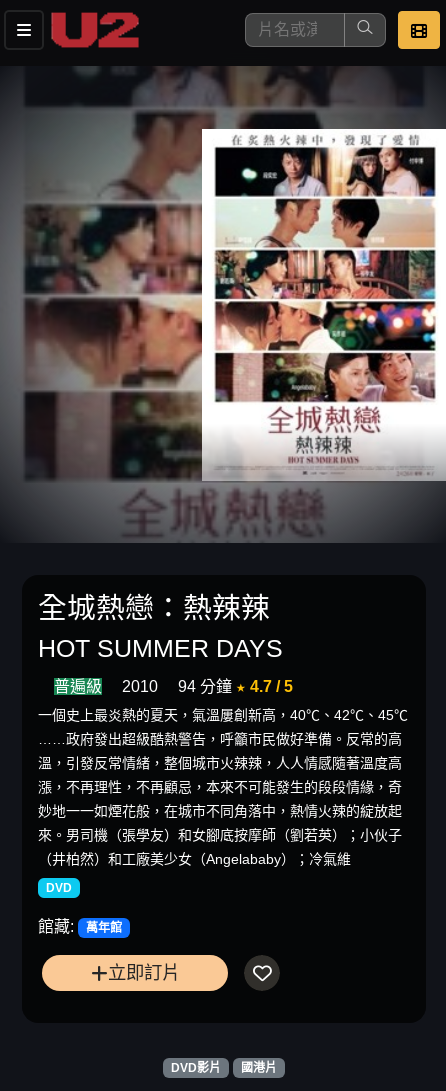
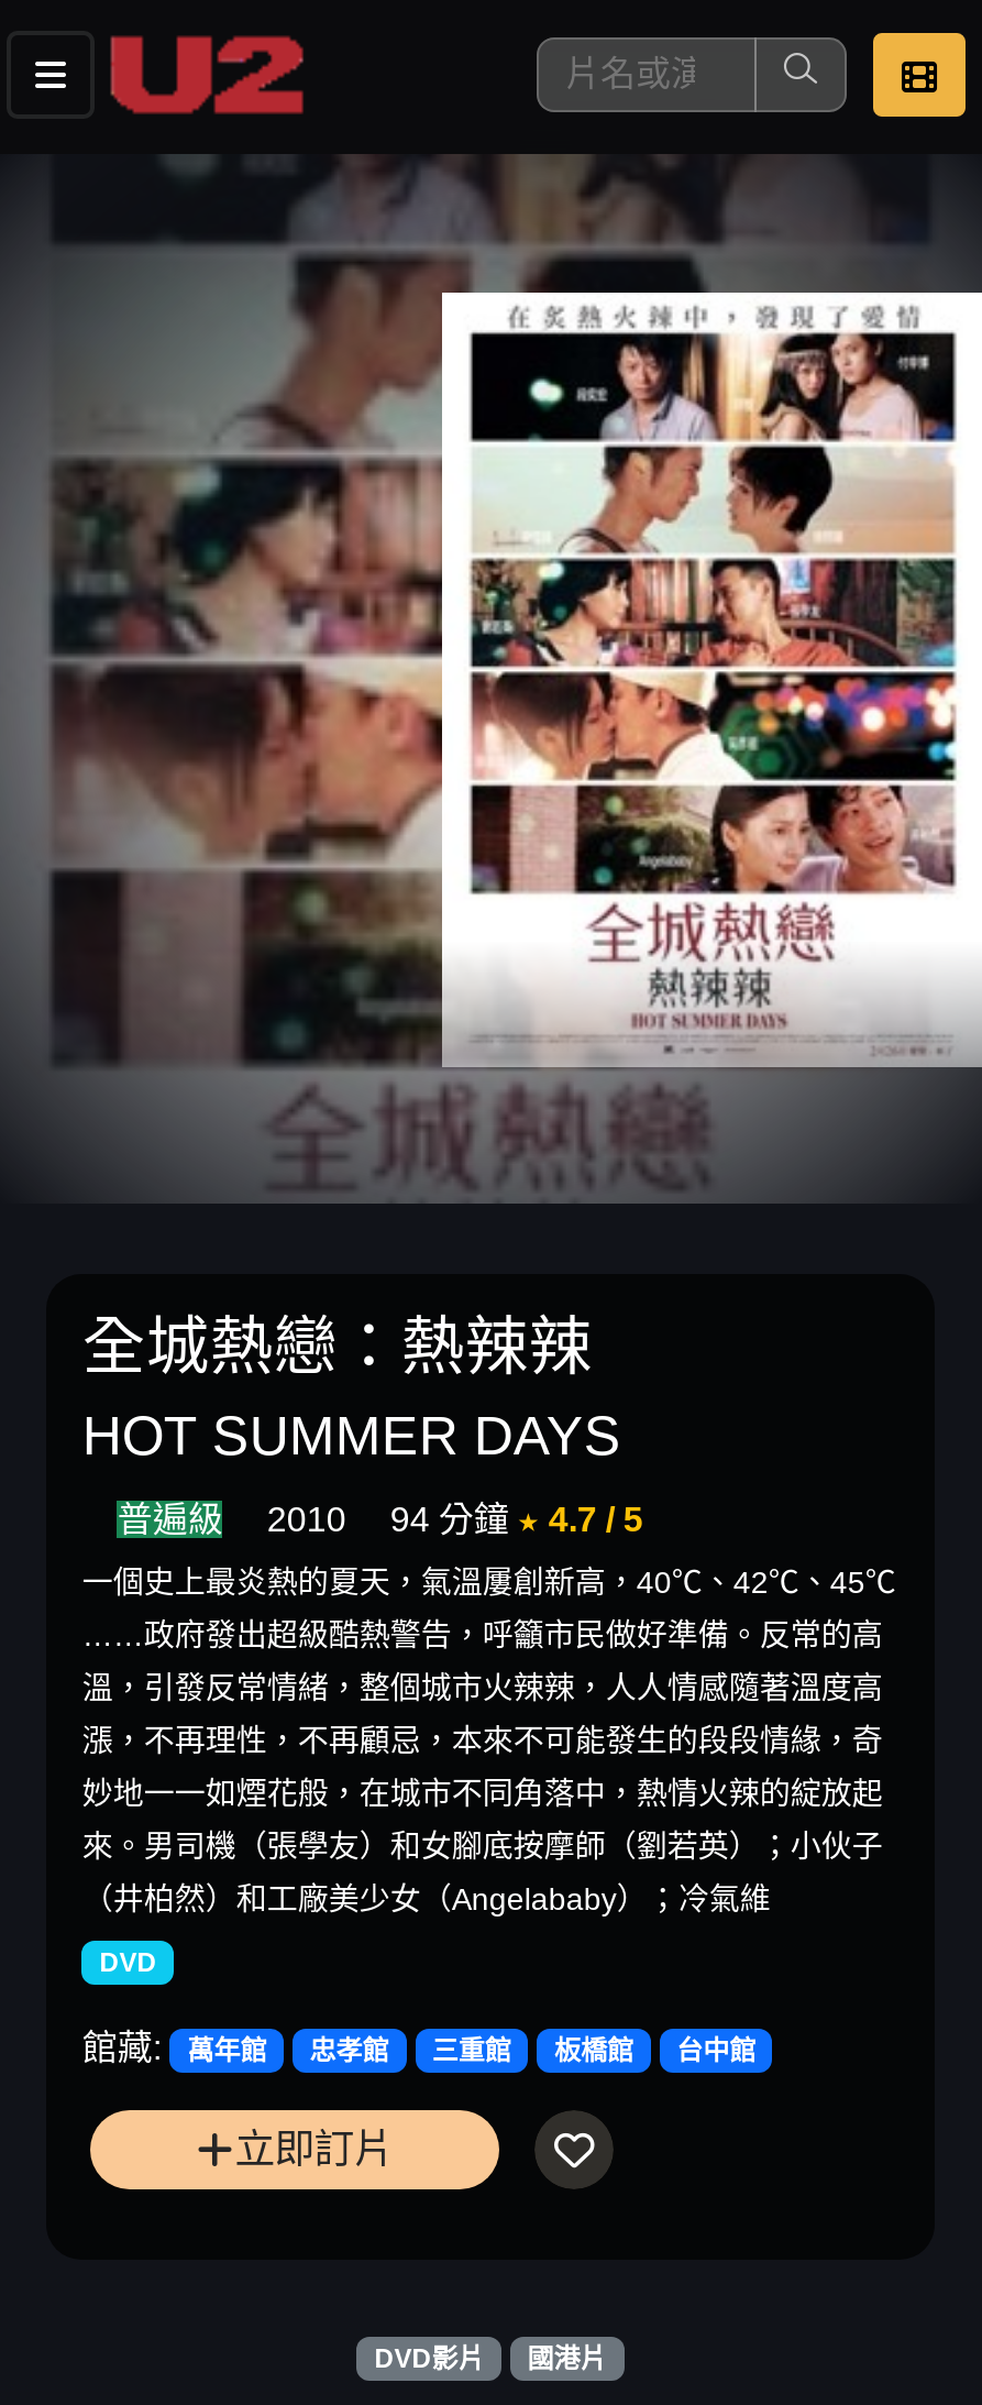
none -> [310,2035,756,2066] 忠孝館 | 三重館 | 板橋館 | 台中館

